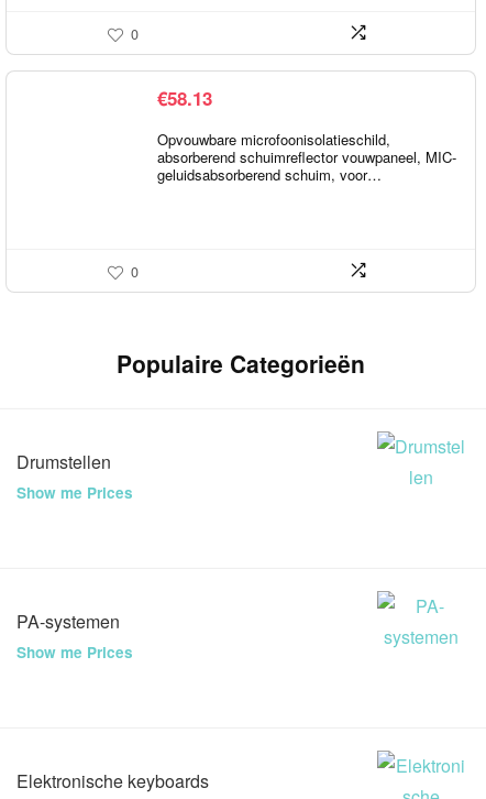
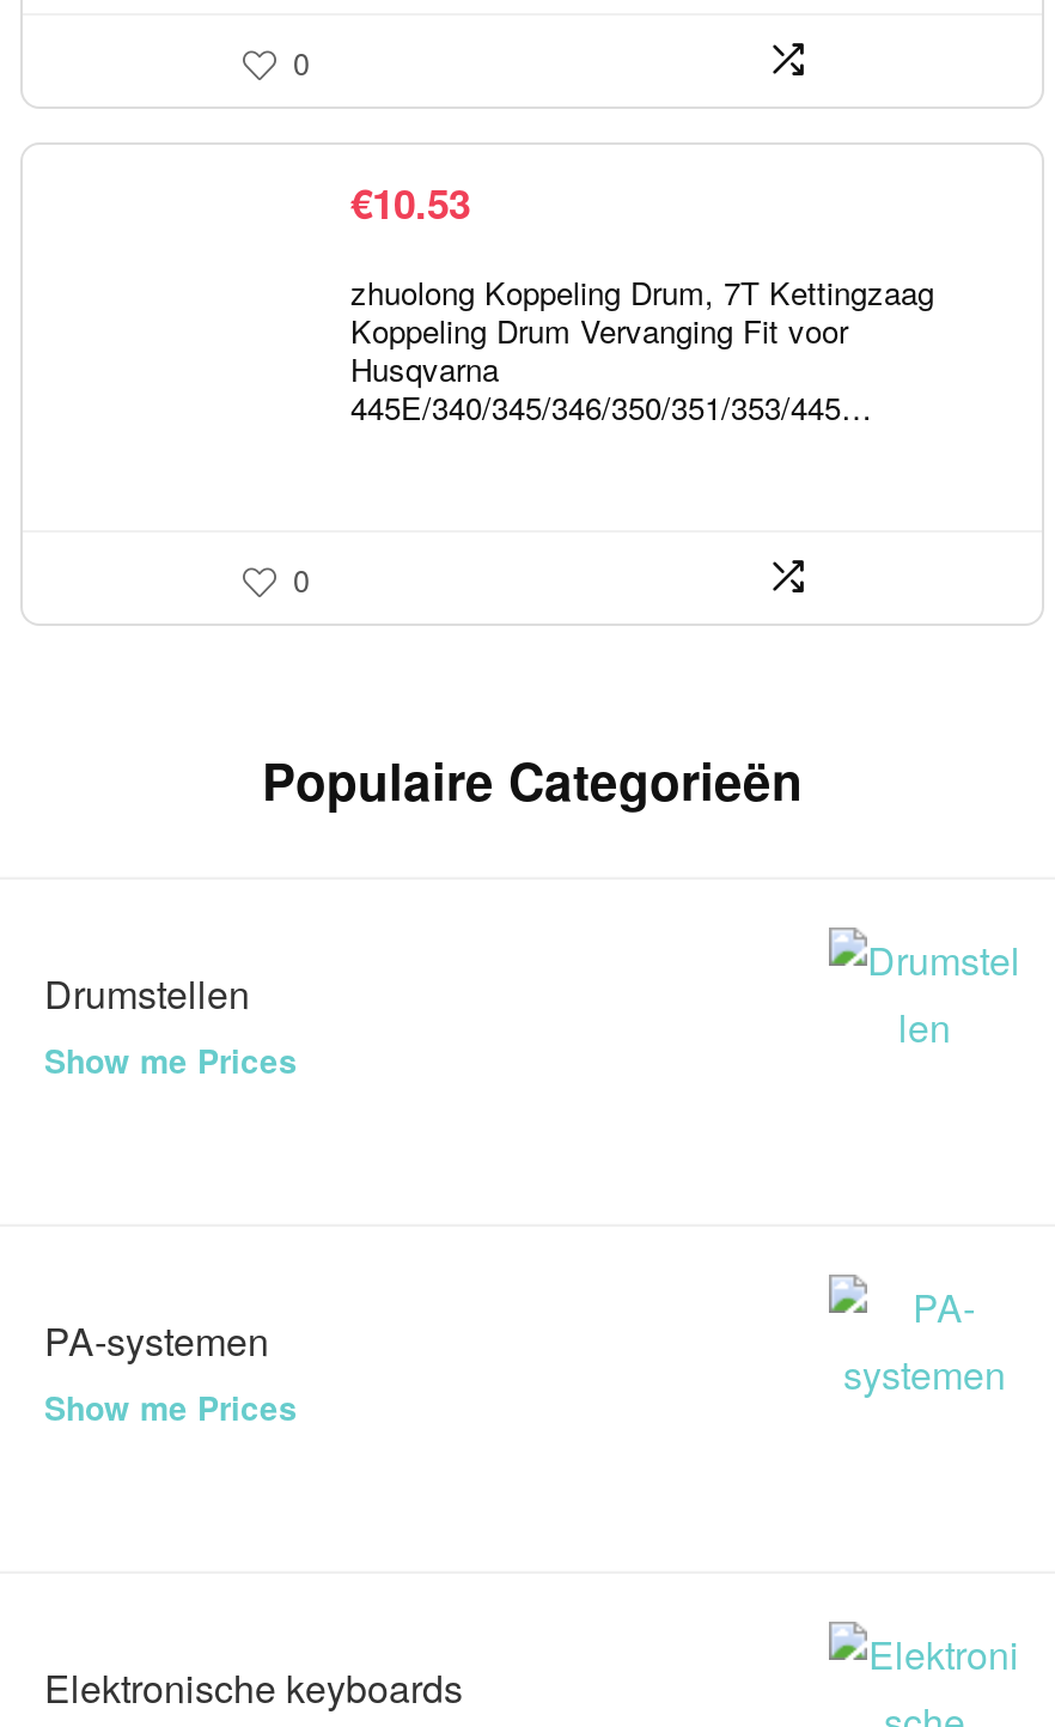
[157,85,212,111] €58.13 -> [350,174,470,231] €10.53
[157,129,456,185] Opvouwbare microfoonisolatieschild, | absorberend schuimreflector vouwpaneel, MIC- | geluidsabsorberend schuim, voor… -> [350,269,934,430] zhuolong Koppeling Drum, 7T Kettingzaag | Koppeling Drum Vervanging Fit voor | Husqvarna | 445E/340/345/346/350/351/353/445…

